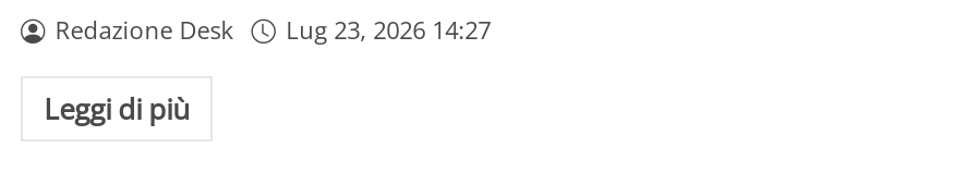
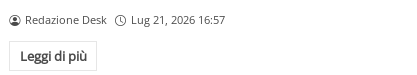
[55,14,491,46] Redazione Desk Lug 23, 2026 14:27 -> [25,12,225,27] Redazione Desk Lug 21, 2026 16:57

